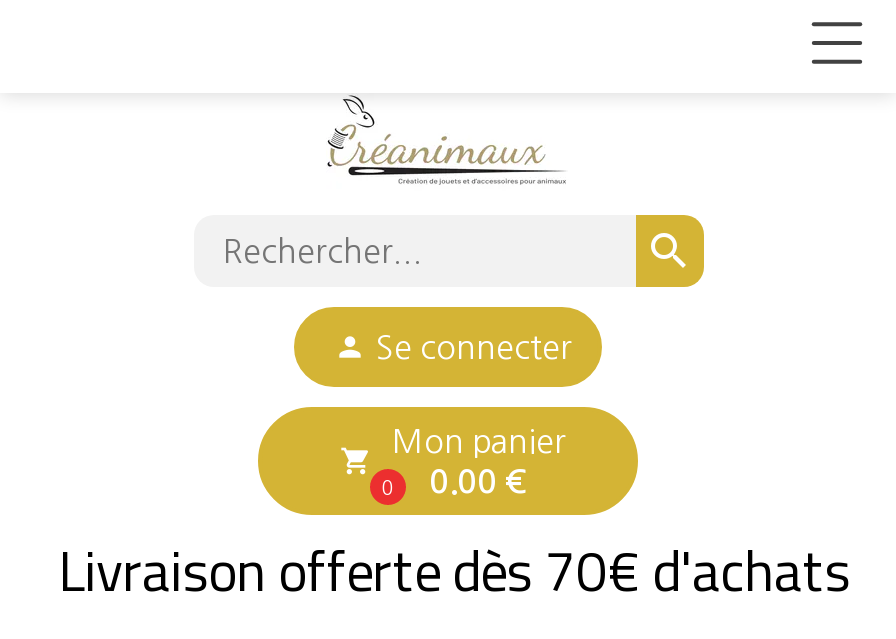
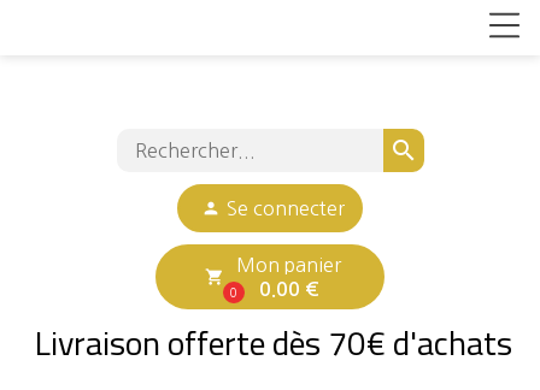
[326,95,566,185] [image] -> none

